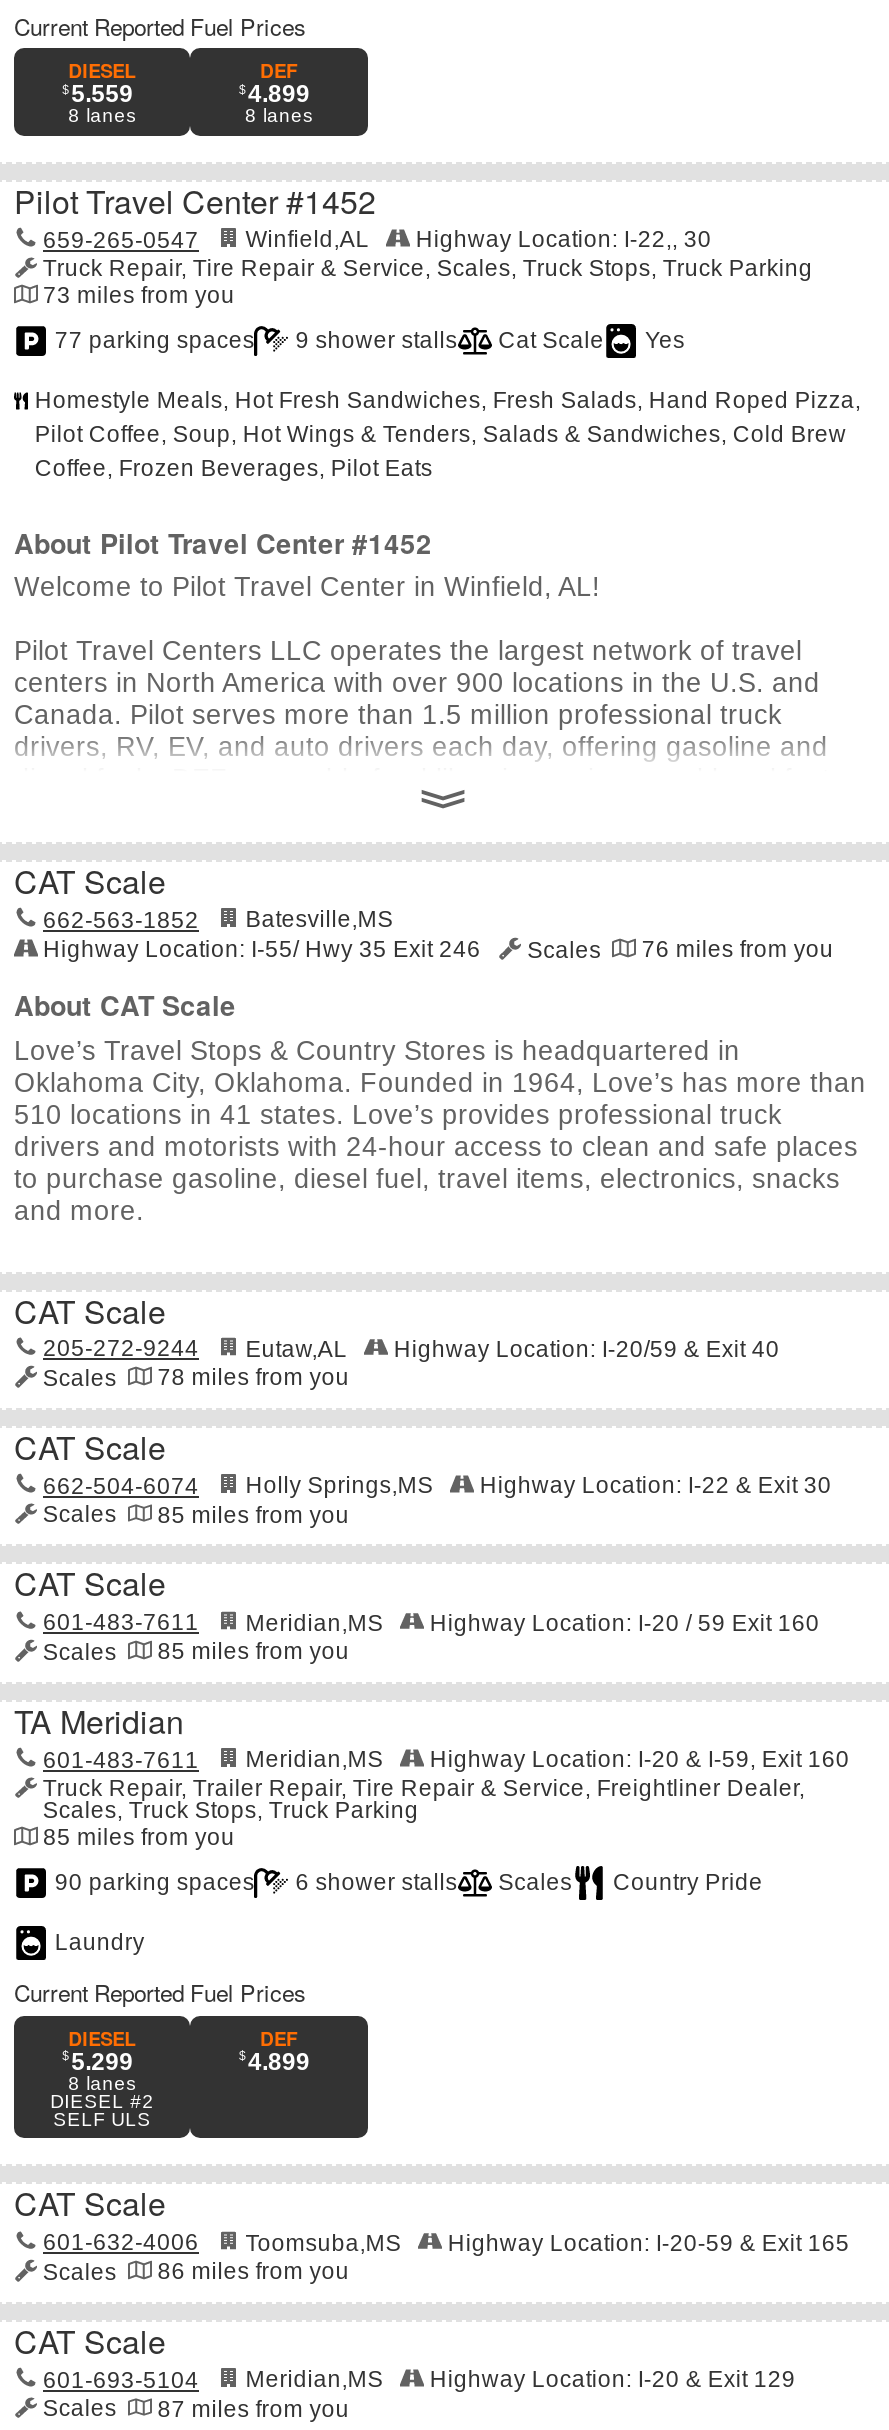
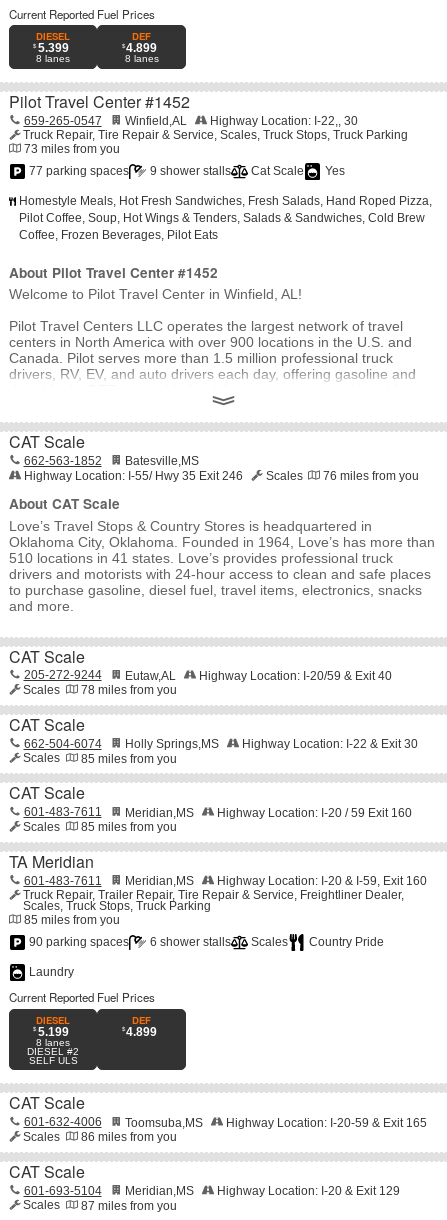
[71,80,133,108] 5.559 -> [38,41,69,55] 5.399
[71,2047,133,2075] 5.299 -> [38,1024,69,1038] 5.199

